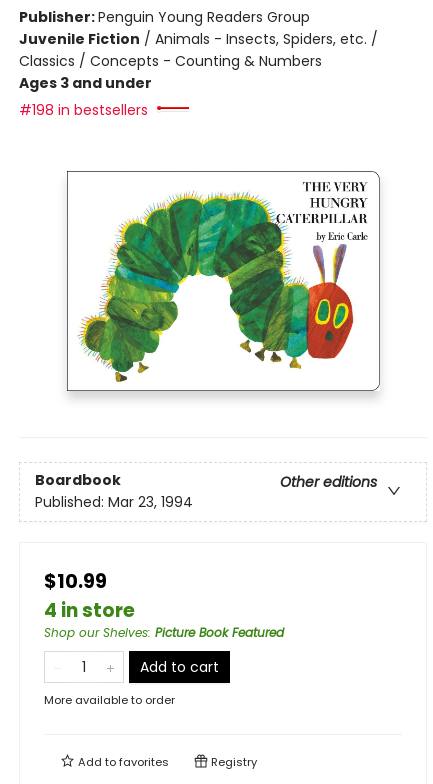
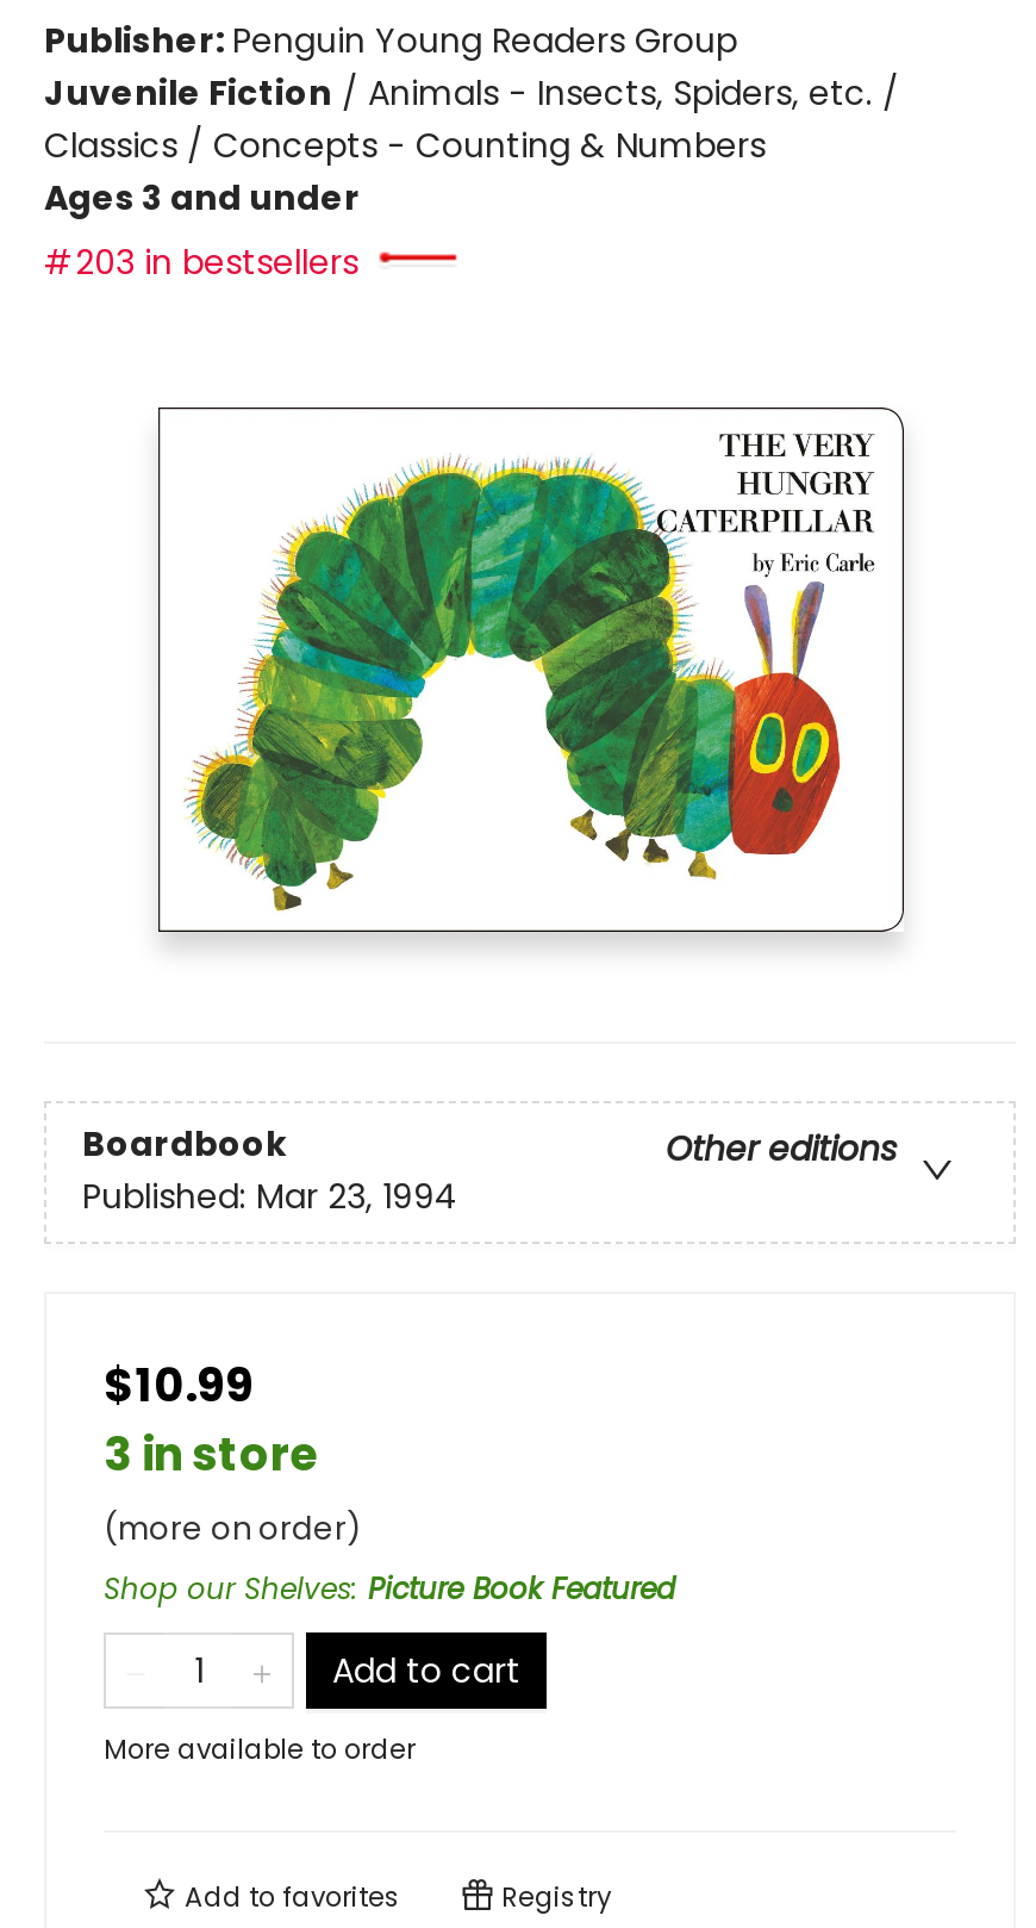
[19,100,148,120] #198 in bestsellers -> [44,238,358,286] #203 in bestsellers
[44,597,135,624] 4 in store -> [104,1423,361,1551] 3 in store | (more on order)

